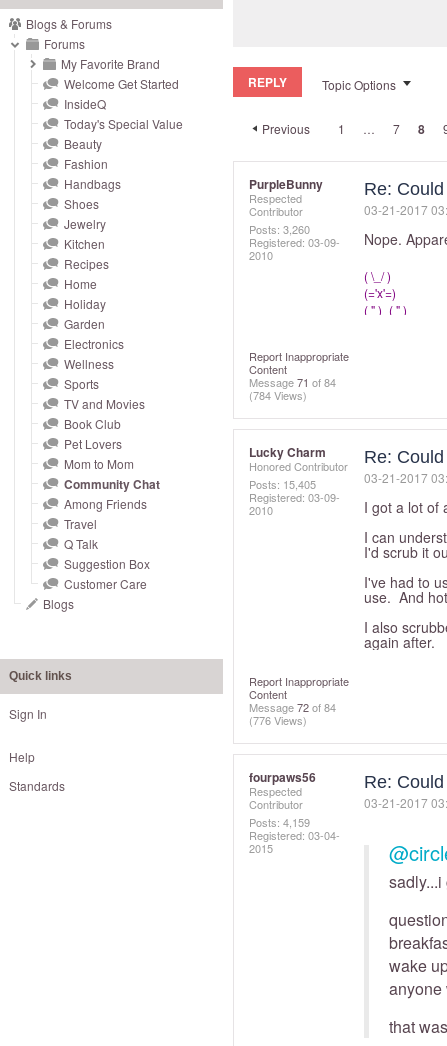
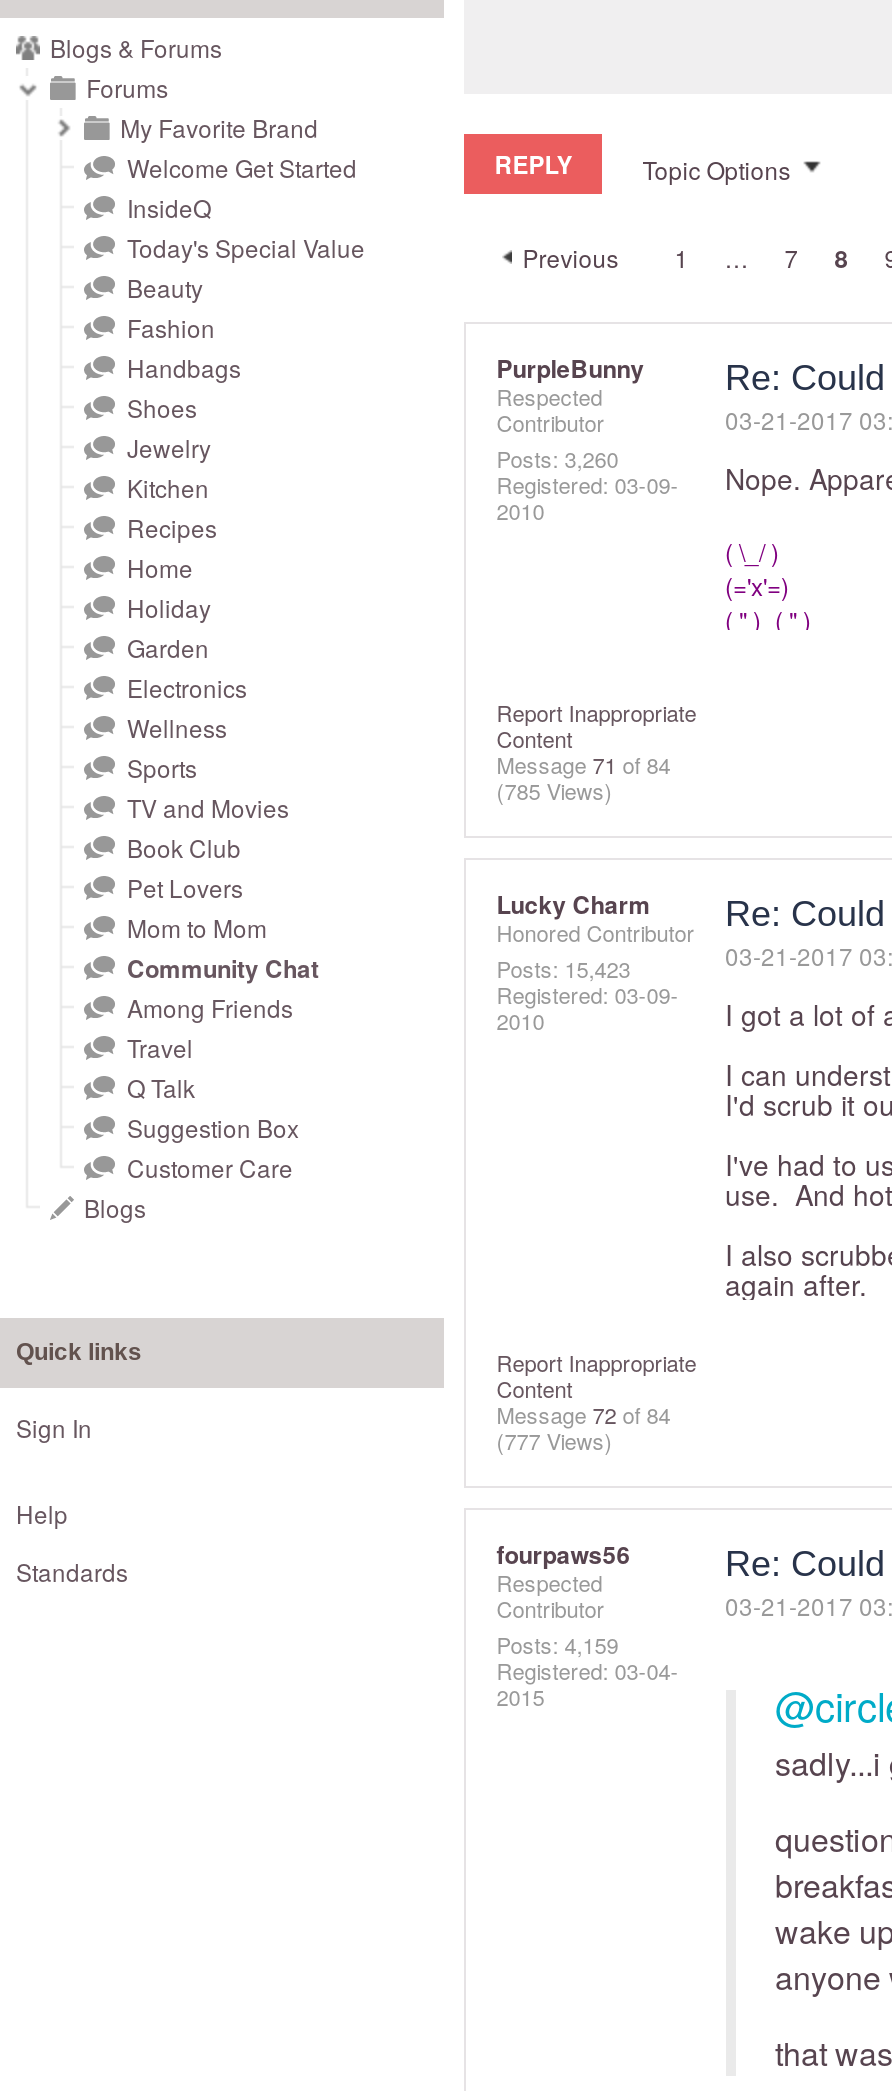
[249,387,307,403] (784 Views) -> [496,774,612,806] (785 Views)
[249,476,316,492] Posts: 15,405 -> [496,952,630,984] Posts: 15,423
[249,712,307,728] (776 Views) -> [496,1424,612,1456] (777 Views)

